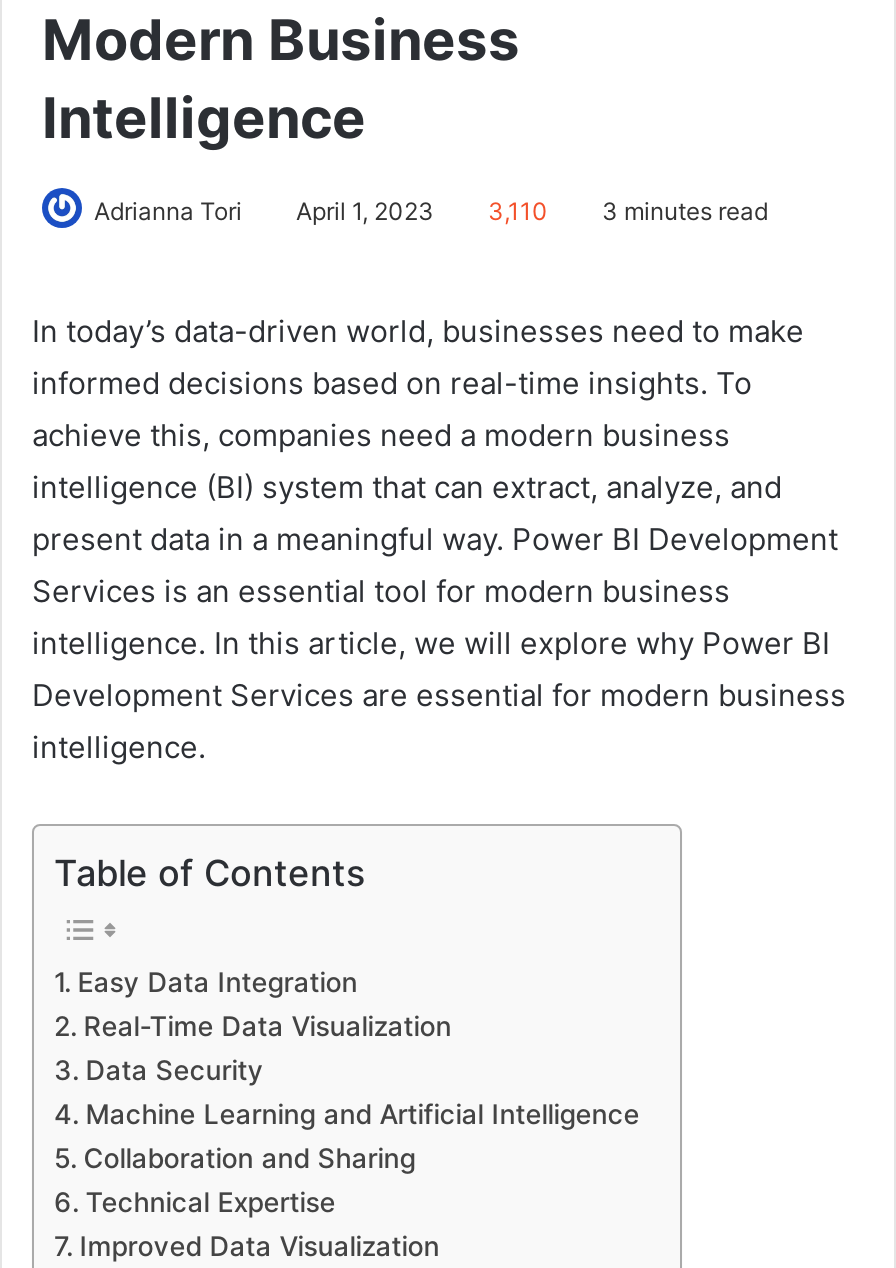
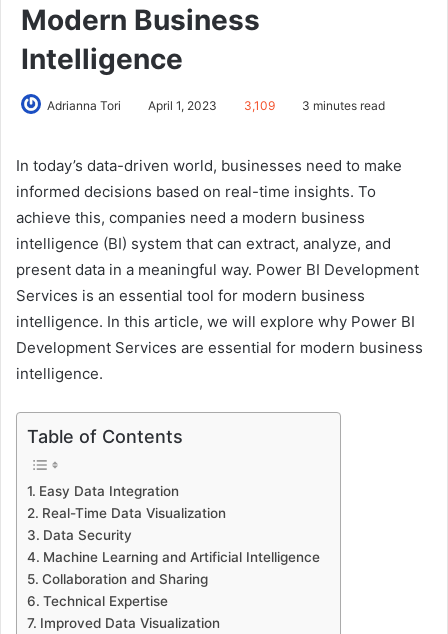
[94,196,768,226] Adrianna Tori April 1, 2023 3,110 3 minutes read -> [47,98,385,113] Adrianna Tori April 1, 2023 3,109 3 minutes read

